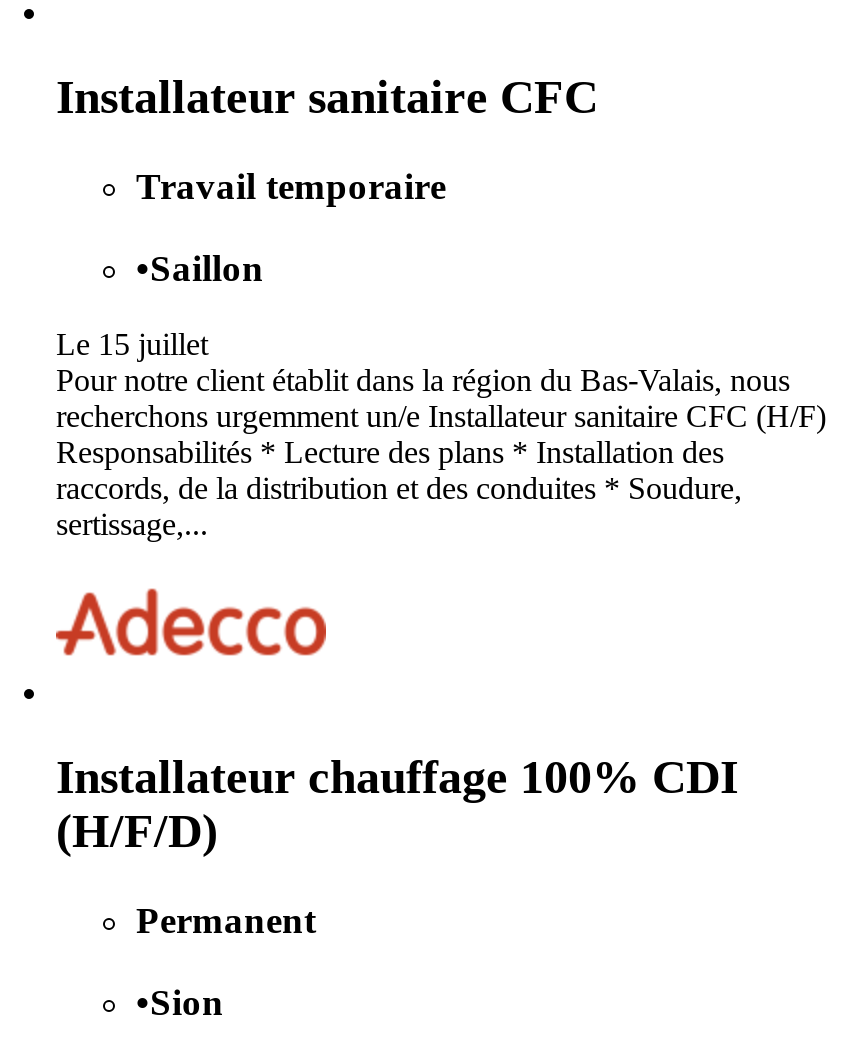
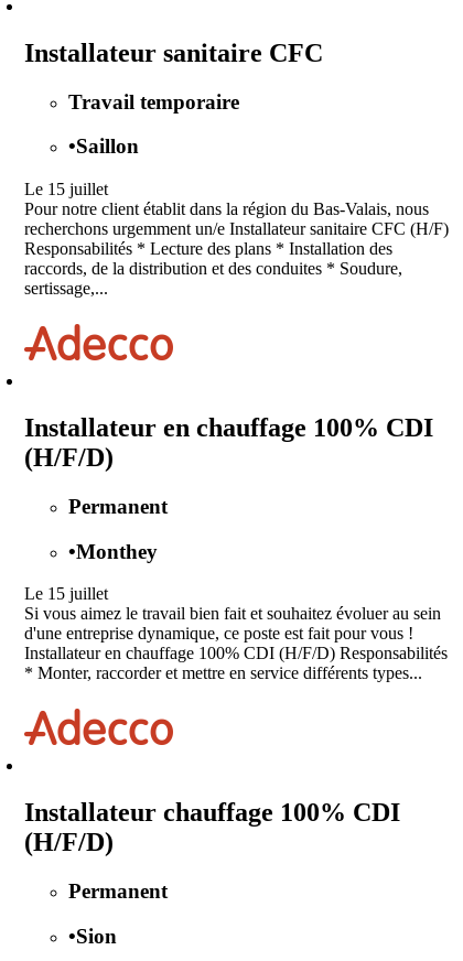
none -> [24,413,448,683] Installateur en chauffage 100% CDI | (H/F/D) | Permanent | •Monthey | Le 15 juillet | Si vous aimez le travail bien fait et souhaitez évoluer au sein | d'une entreprise dynamique, ce poste est fait pour vous ! | Installateur en chauffage 100% CDI (H/F/D) Responsabilités | * Monter, raccorder et mettre en service différents types...

